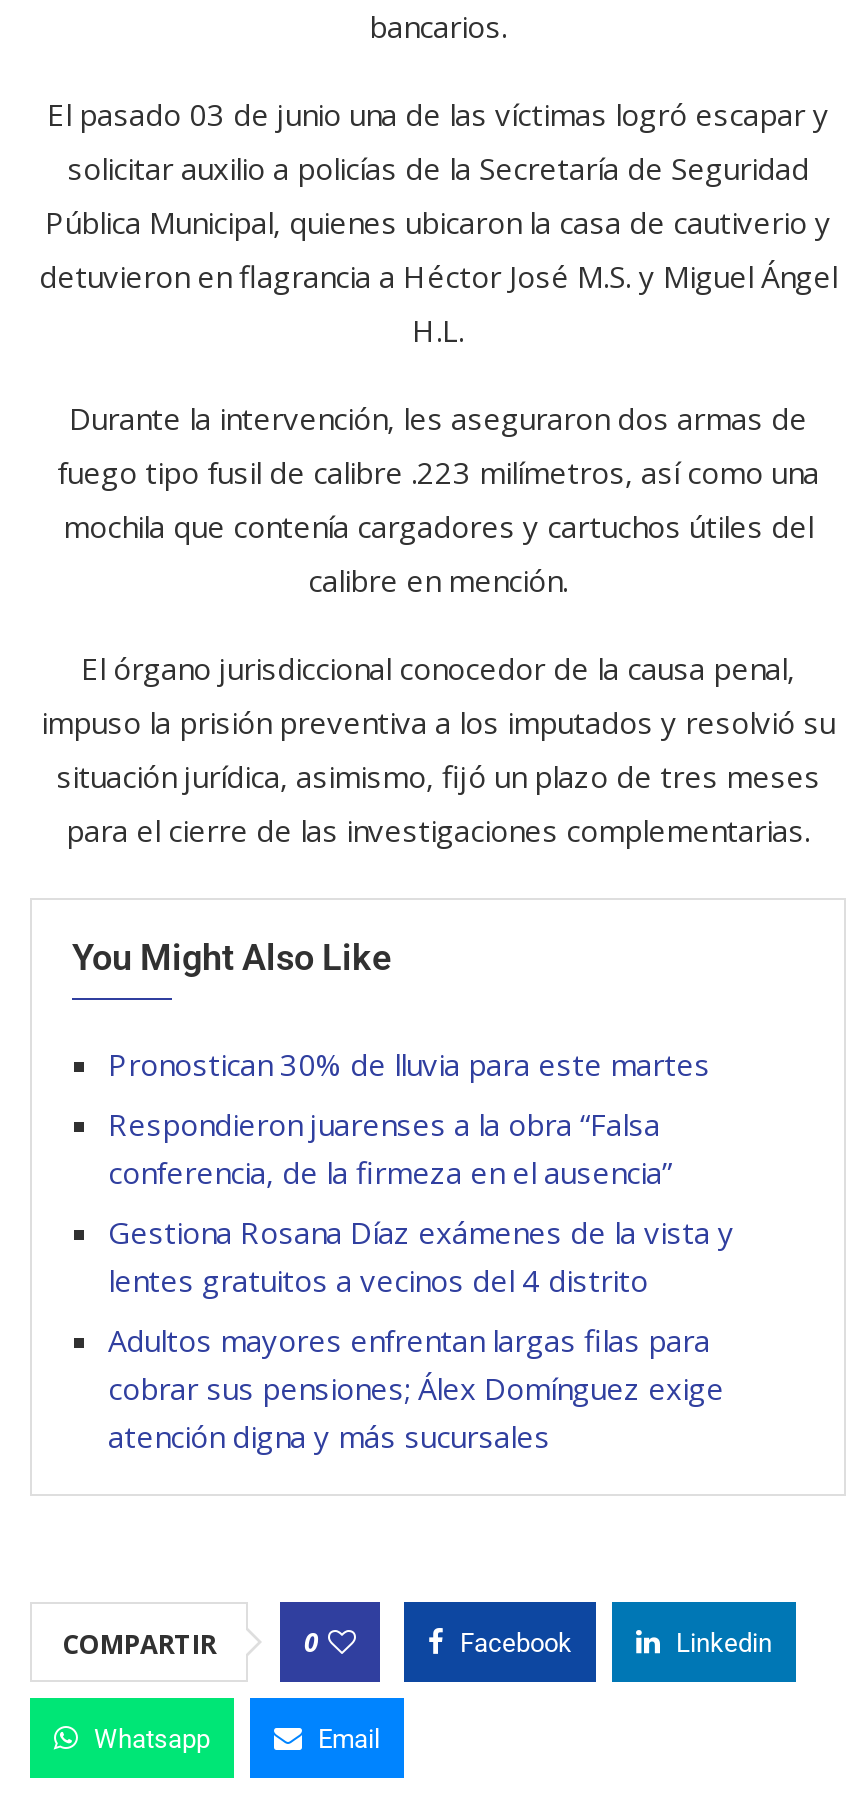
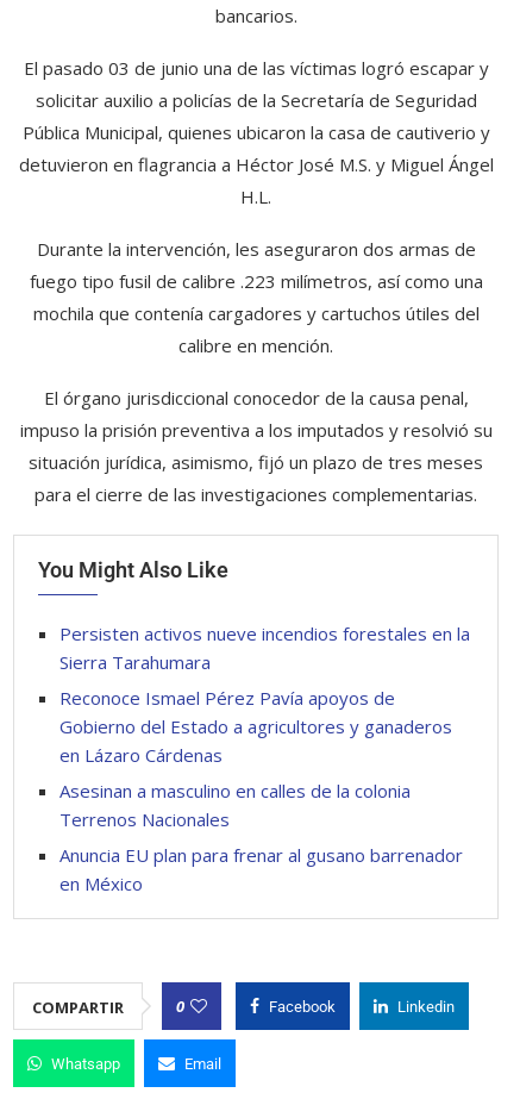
[108,1045,710,1085] Pronostican 30% de lluvia para este martes -> [59,622,470,674] Persisten activos nueve incendios forestales en la | Sierra Tarahumara
[108,1105,672,1193] Respondieron juarenses a la obra “Falsa | conferencia, de la firmeza en el ausencia” -> [59,686,452,767] Reconoce Ismael Pérez Pavía apoyos de | Gobierno del Estado a agricultores y ganaderos | en Lázaro Cárdenas
[108,1213,734,1301] Gestiona Rosana Díaz exámenes de la vista y | lentes gratuitos a vecinos del 4 distrito -> [59,779,411,832] Asesinan a masculino en calles de la colonia | Terrenos Nacionales
[108,1321,724,1457] Adultos mayores enfrentan largas filas para | cobrar sus pensiones; Álex Domínguez exige | atención digna y más sucursales -> [59,843,463,896] Anuncia EU plan para frenar al gusano barrenador | en México

